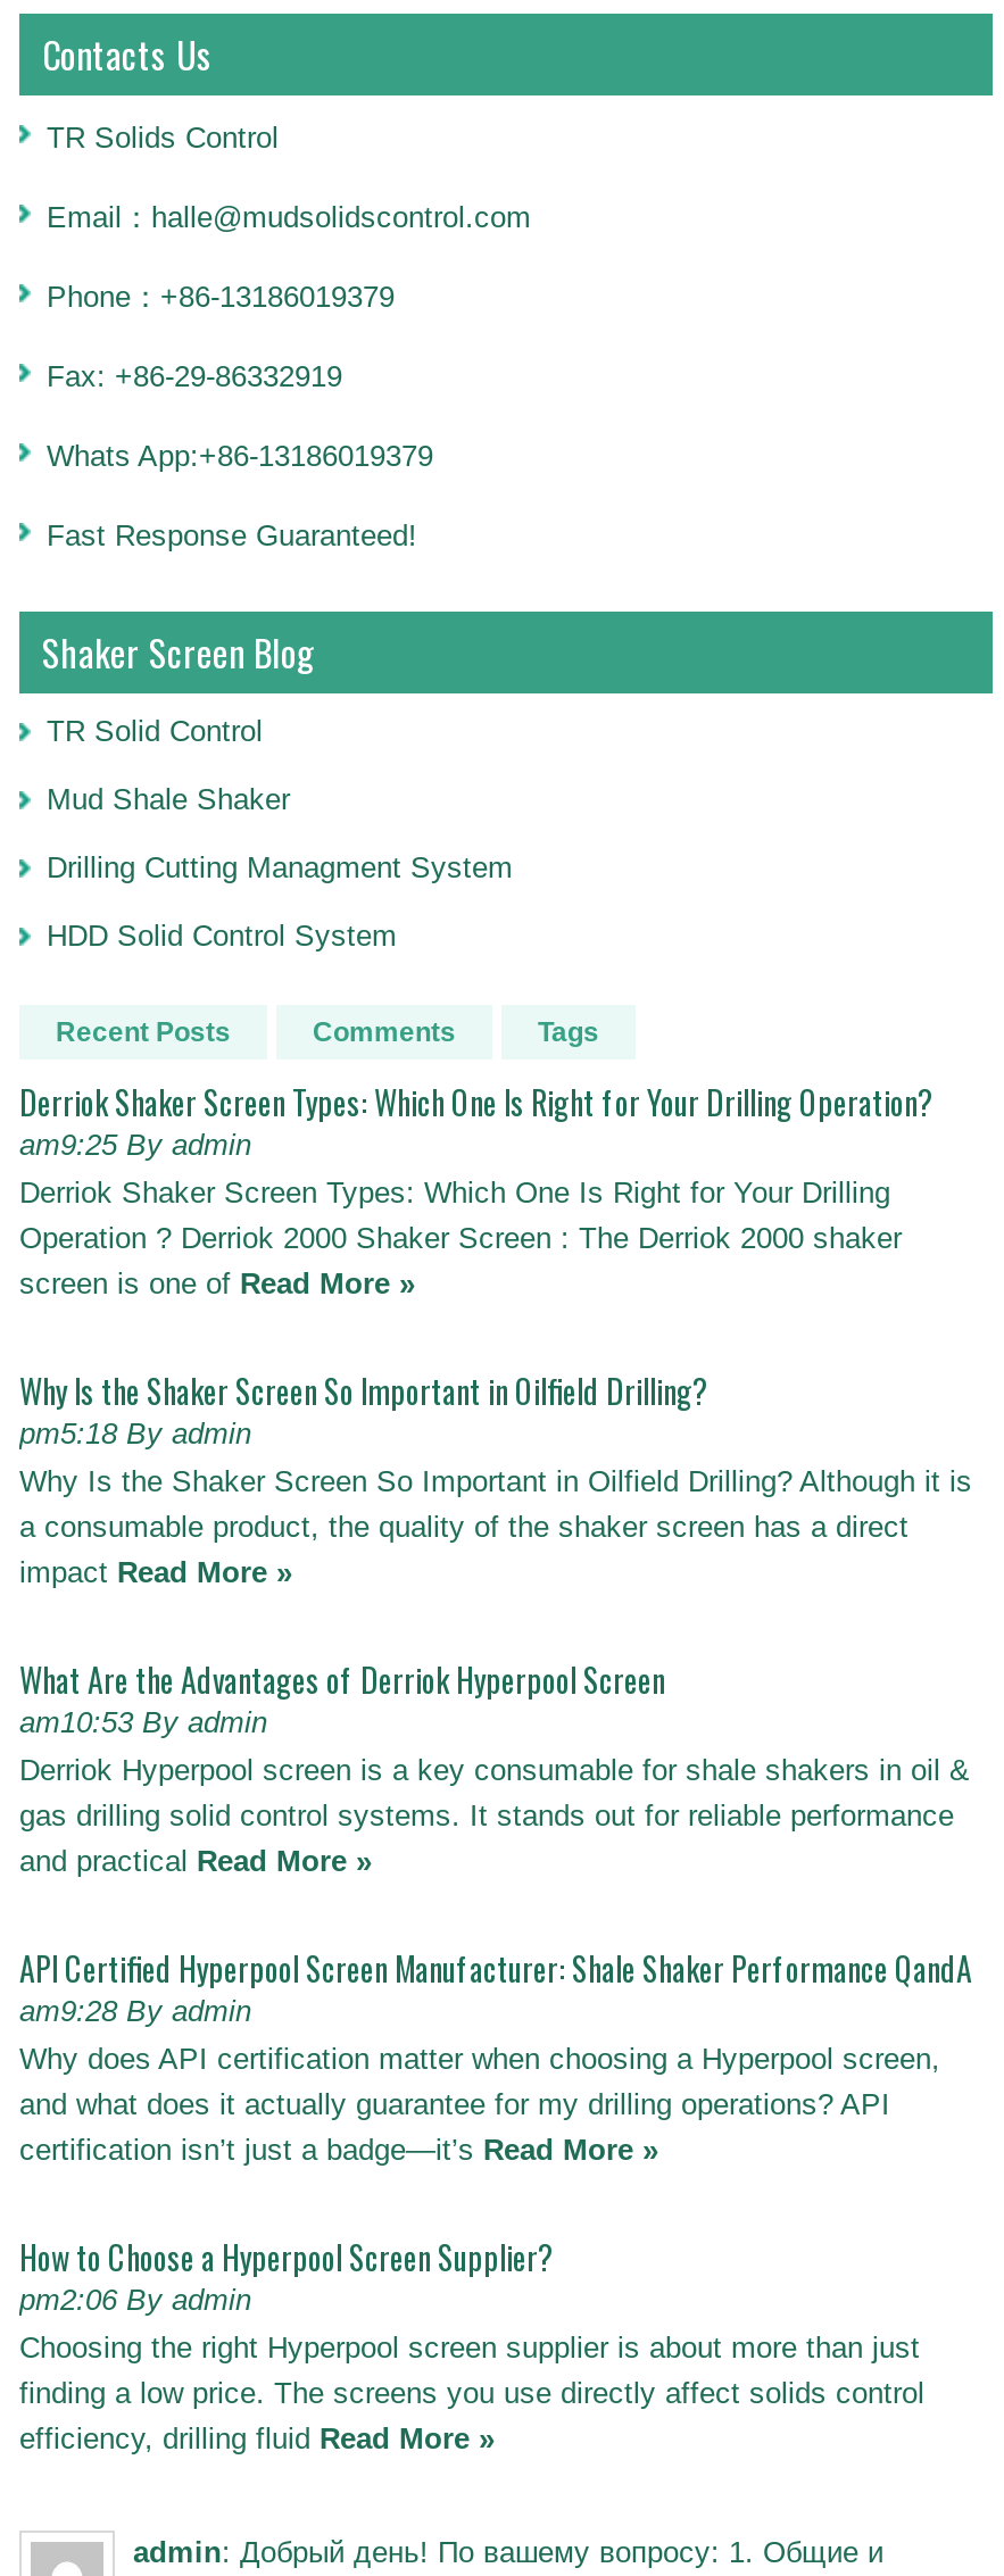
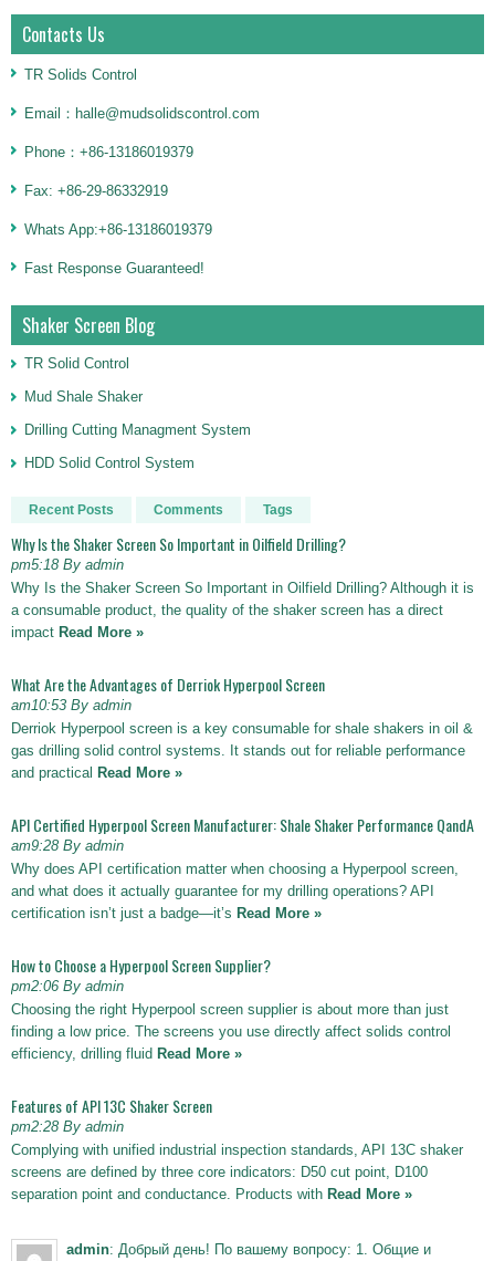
[19,1077,934,1299] Derriok Shaker Screen Types: Which One Is Right for Your Drilling Operation? | am9:25 By admin | Derriok Shaker Screen Types: Which One Is Right for Your Drilling | Operation ? Derriok 2000 Shaker Screen : The Derriok 2000 shaker | screen is one of Read More » -> none
moved [19,1365,972,2454] -> [11,532,474,1061]: Why Is the Shaker Screen So Important in Oilfield Drilling? | pm5:18 By admin | Why Is the Shaker Screen So Important in Oilfield Drilling? Although it is | ... | finding a low price. The screens you use directly affect solids control | efficiency, drilling fluid Read More »
none -> [11,1093,463,1202] Features of API 13C Shaker Screen | pm2:28 By admin | Complying with unified industrial inspection standards, API 13C shaker | screens are defined by three core indicators: D50 cut point, D100 | separation point and conductance. Products with Read More »

